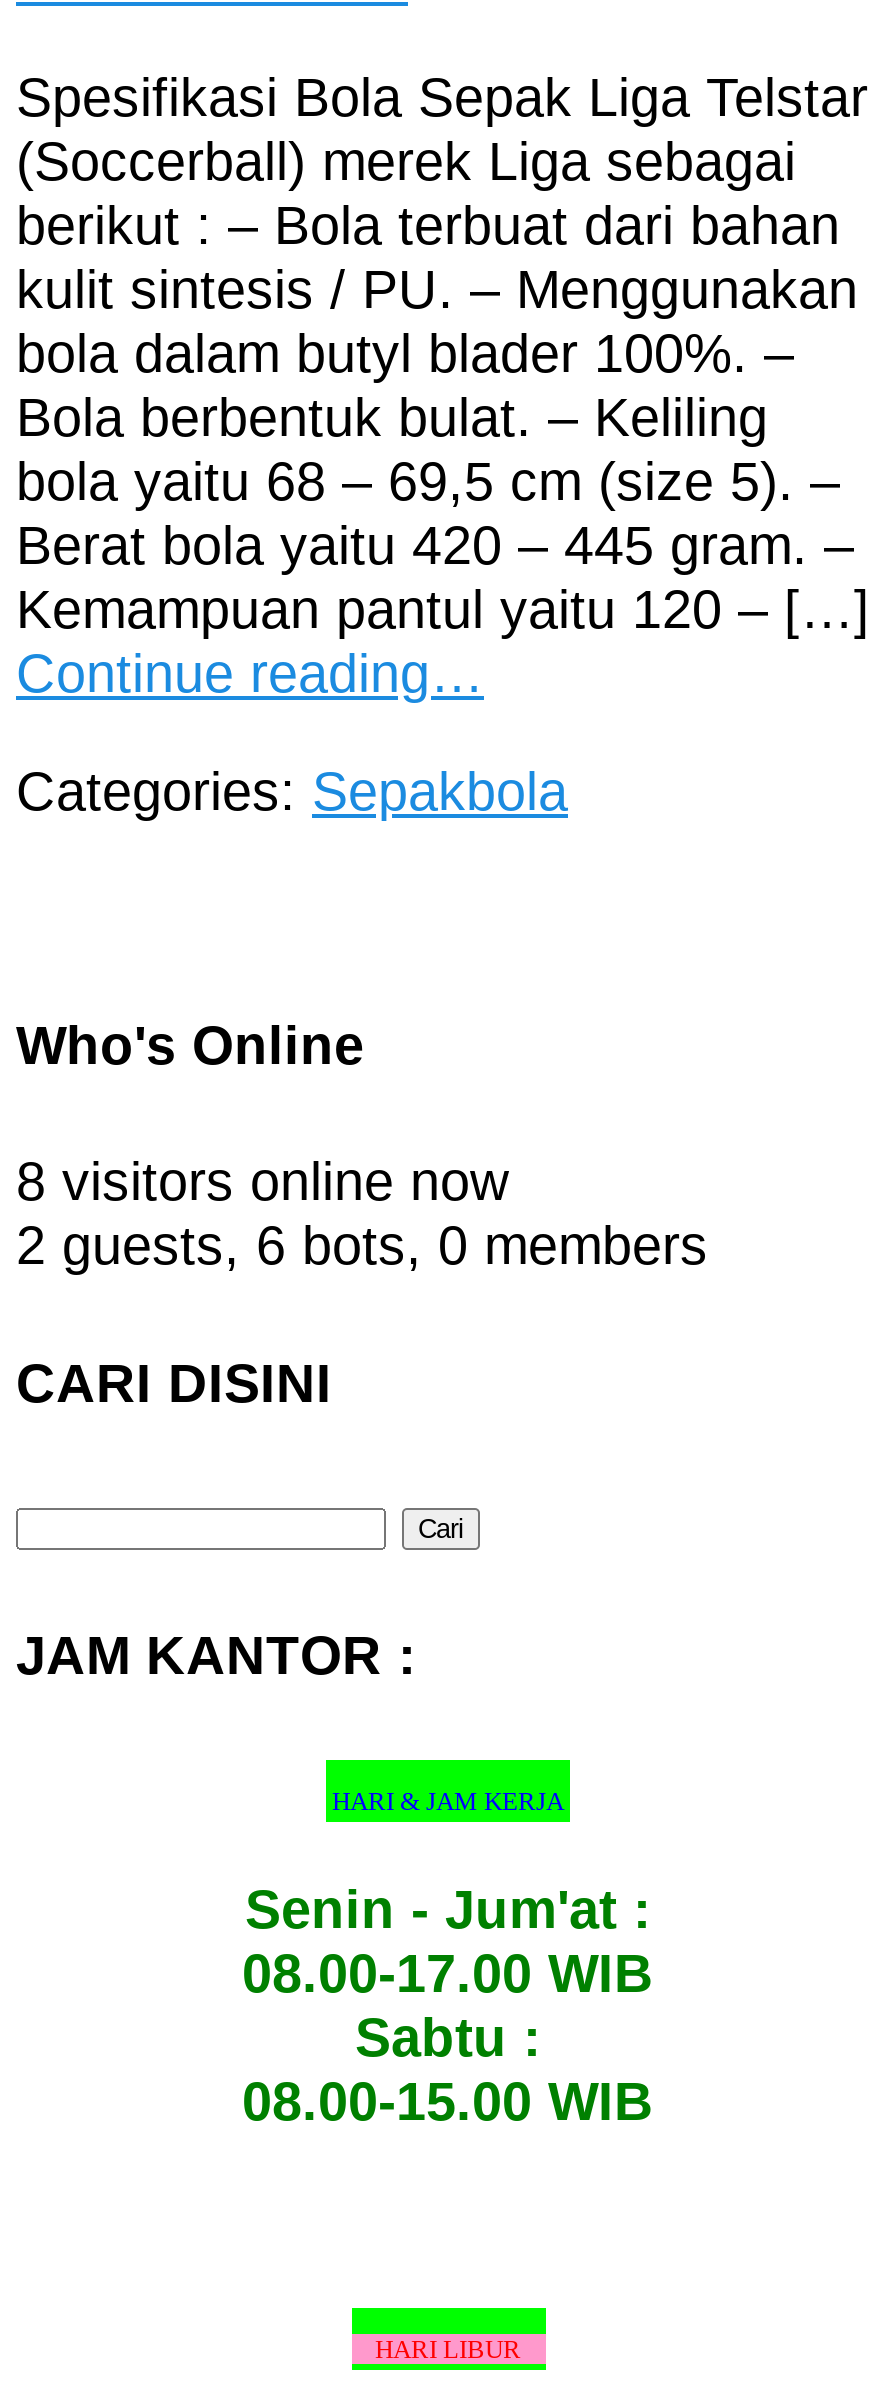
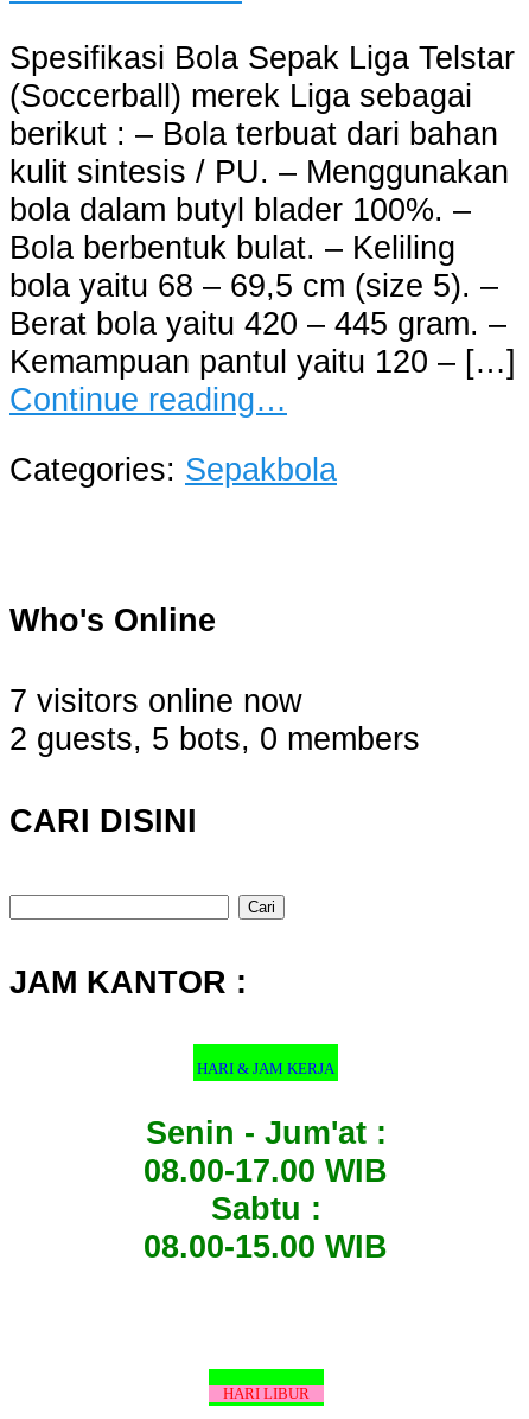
[16,1151,510,1213] 8 visitors online now -> [9,683,302,719] 7 visitors online now
[16,1215,708,1277] 2 guests, 6 bots, 0 members -> [9,721,420,757] 2 guests, 5 bots, 0 members

